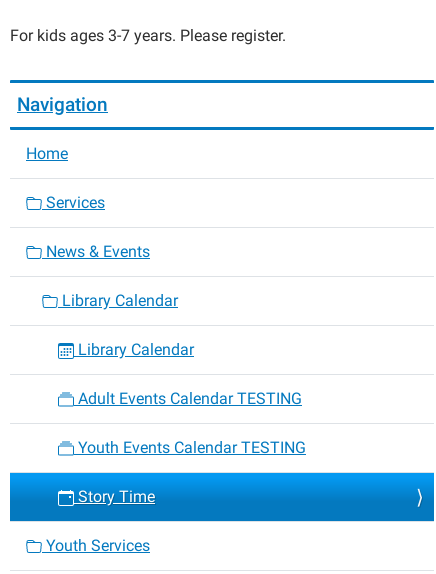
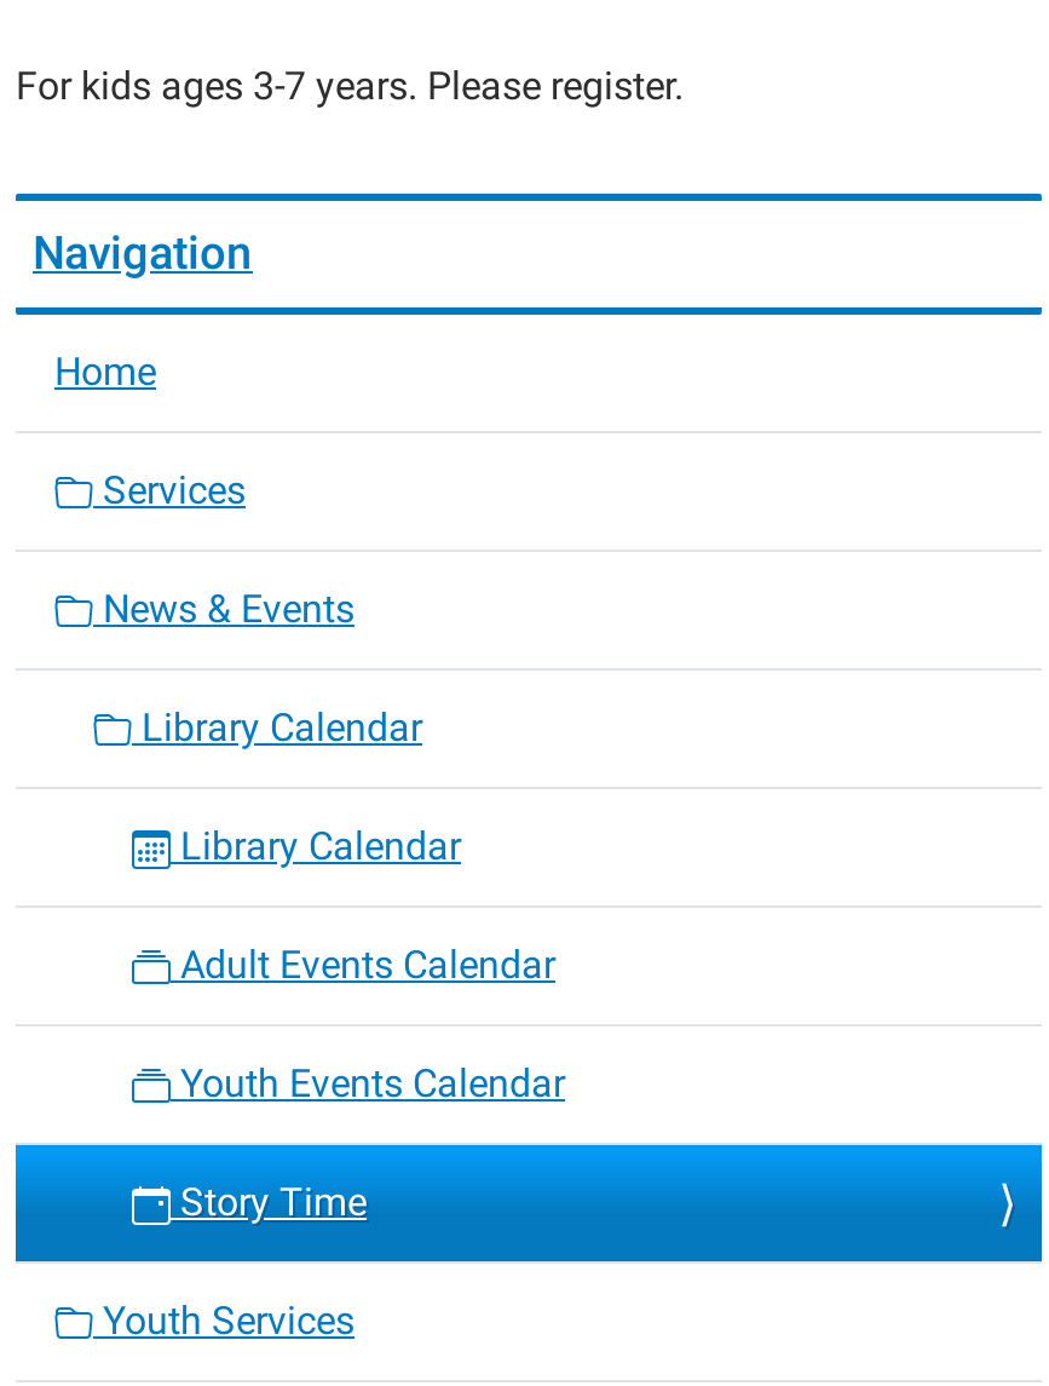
[74,389,302,408] Adult Events Calendar TESTING -> [171,942,555,988] Adult Events Calendar
[74,438,306,457] Youth Events Calendar TESTING -> [171,1060,565,1106] Youth Events Calendar

